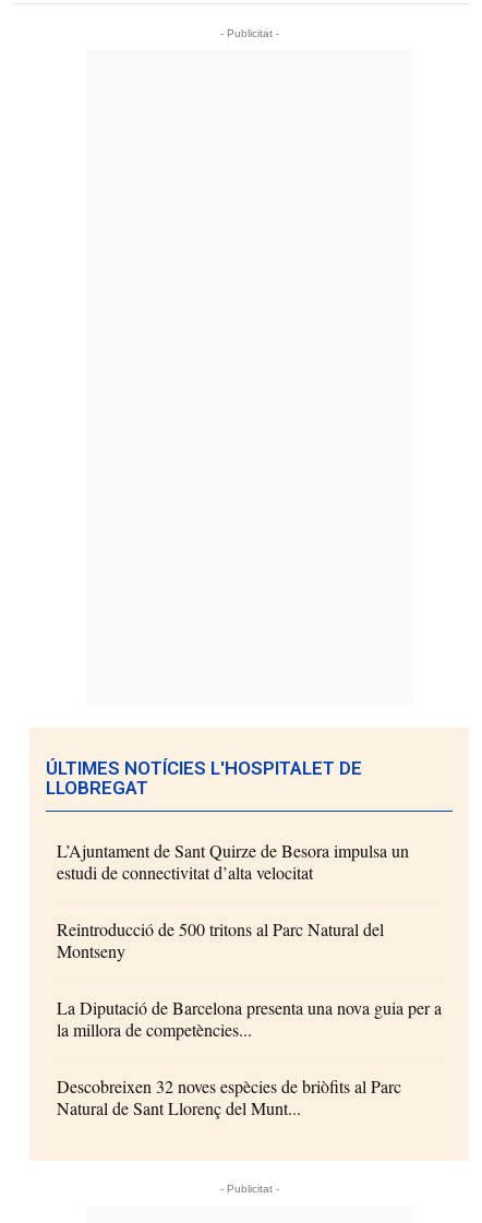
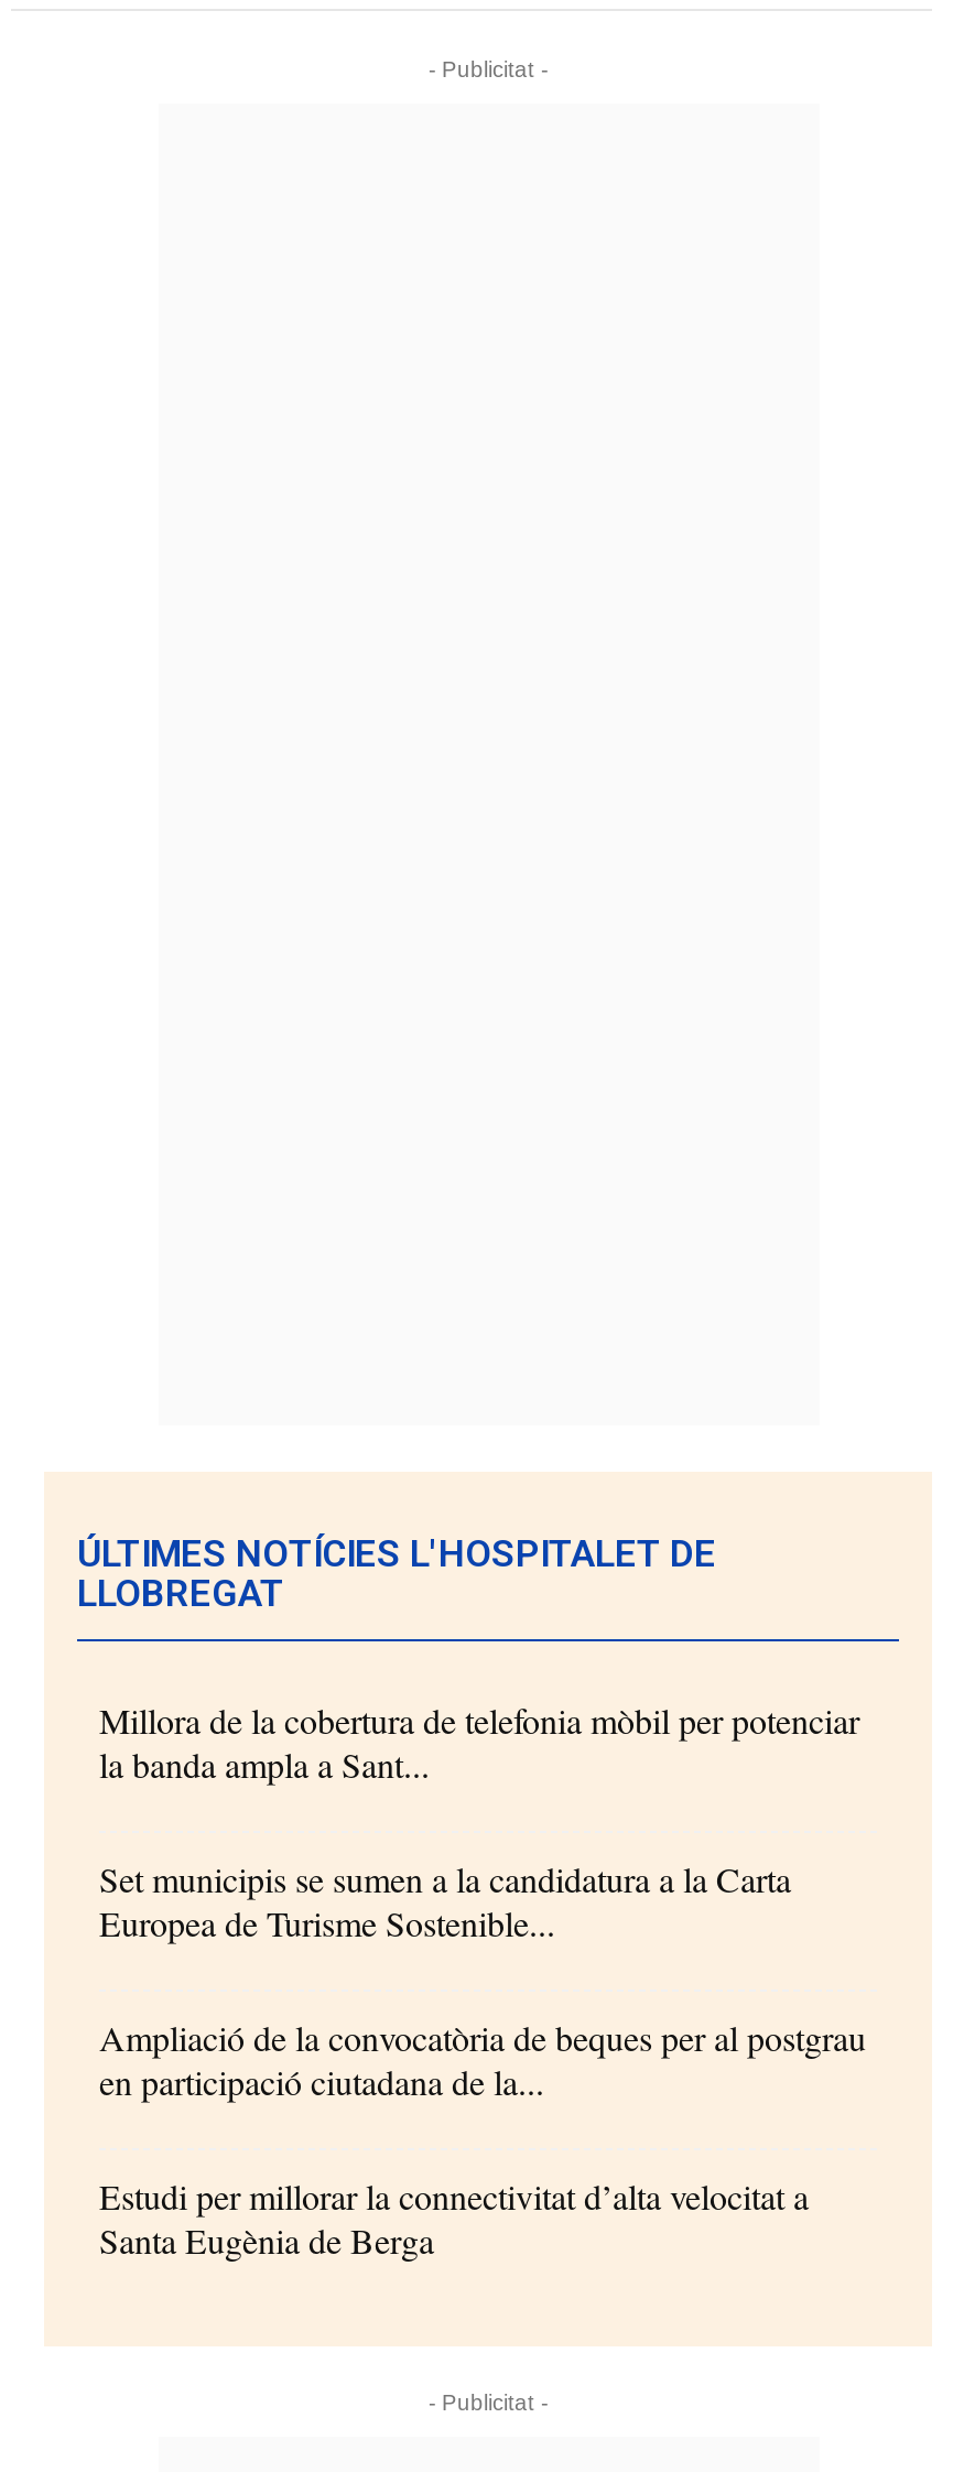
[57,839,409,883] L’Ajuntament de Sant Quirze de Besora impulsa un | estudi de connectivitat d’alta velocitat -> [99,1698,859,1788] Millora de la cobertura de telefonia mòbil per potenciar | la banda ampla a Sant...
[57,917,384,962] Reintroducció de 500 tritons al Parc Natural del | Montseny -> [99,1856,791,1947] Set municipis se sumen a la candidatura a la Carta | Europea de Turisme Sostenible...
[57,996,442,1040] La Diputació de Barcelona presenta una nova guia per a | la millora de competències... -> [99,2015,866,2105] Ampliació de la convocatòria de beques per al postgrau | en participació ciutadana de la...
[57,1074,401,1119] Descobreixen 32 noves espècies de briòfits al Parc | Natural de Sant Llorenç del Munt... -> [99,2174,809,2264] Estudi per millorar la connectivitat d’alta velocitat a | Santa Eugènia de Berga

